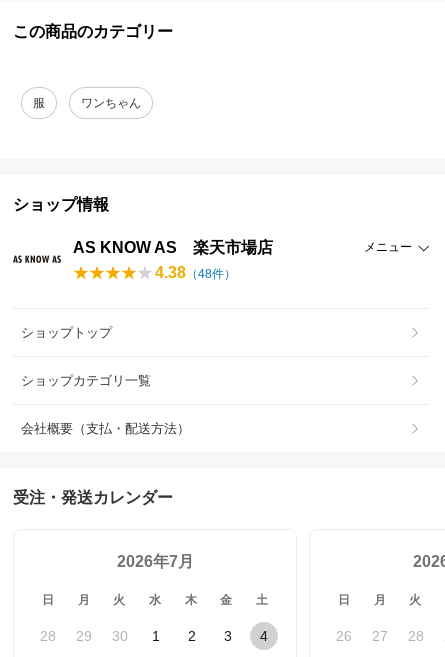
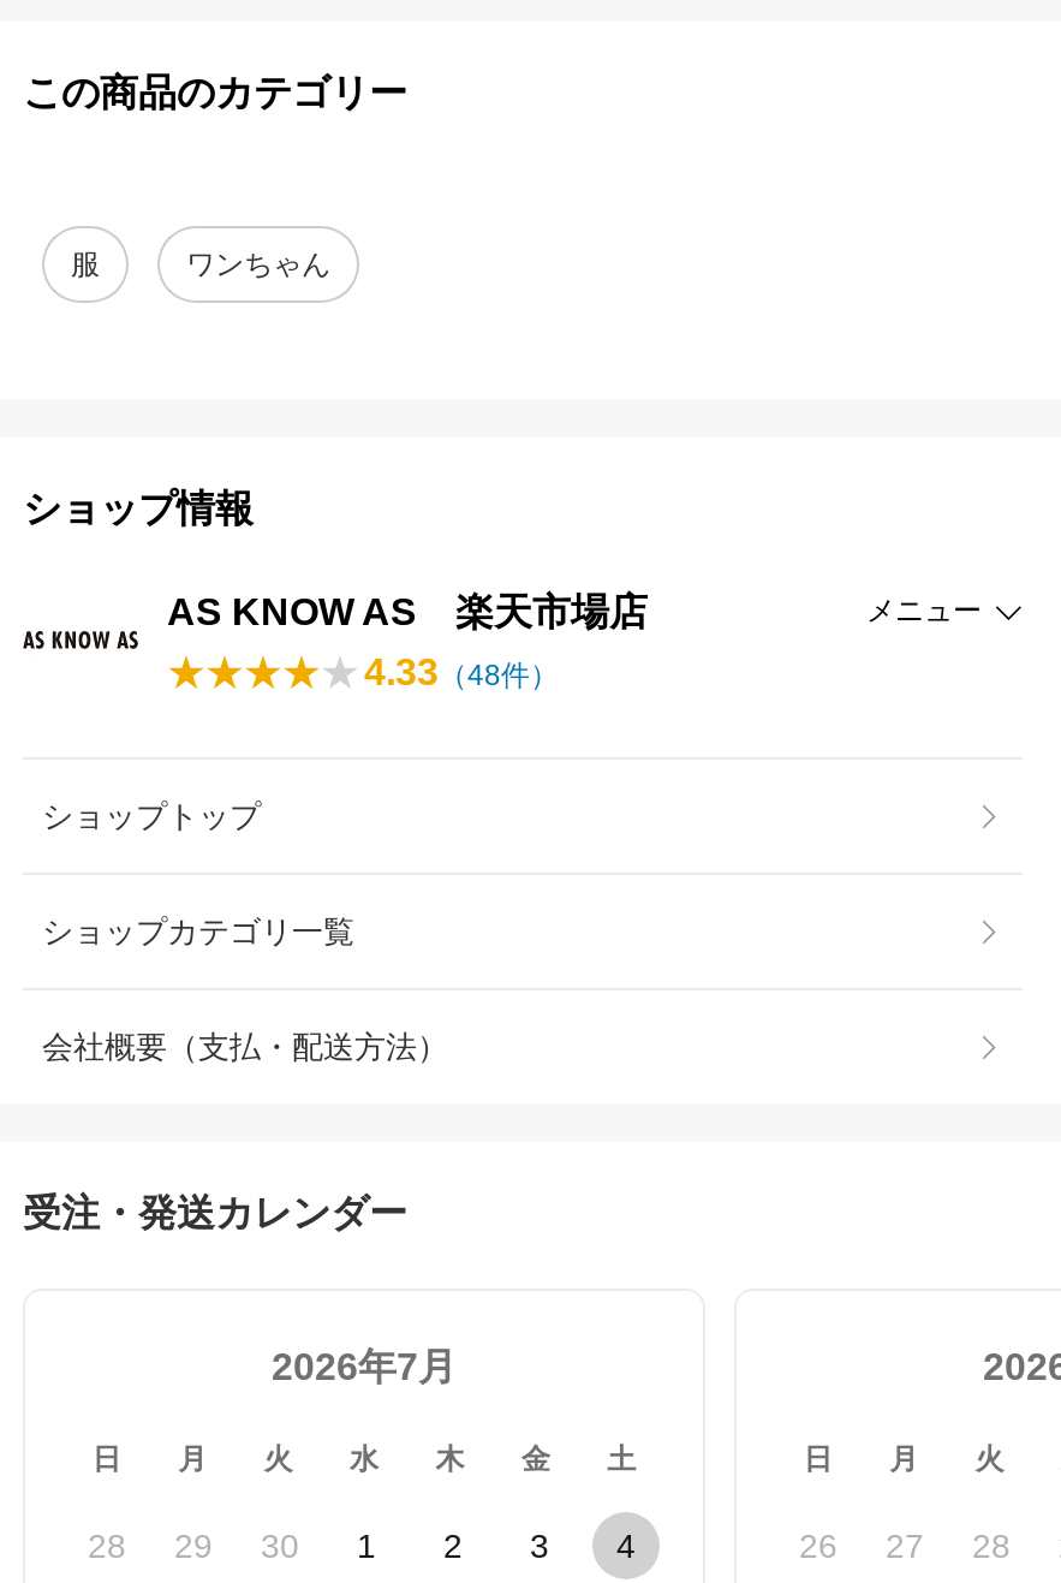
[155,264,236,281] 4.38（48件） -> [364,651,559,692] 4.33（48件）

